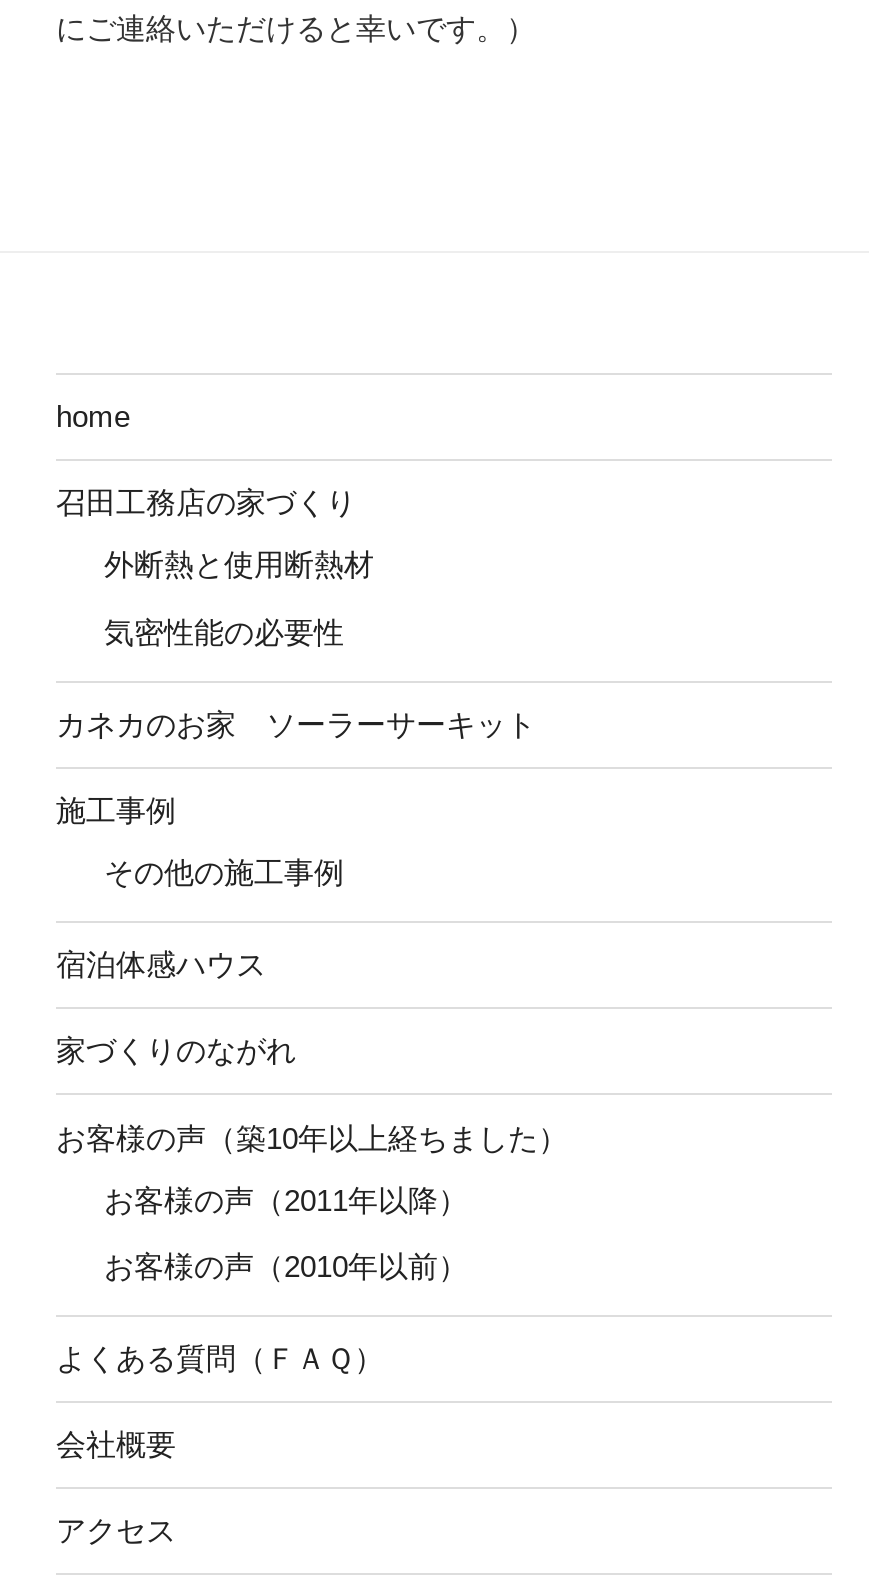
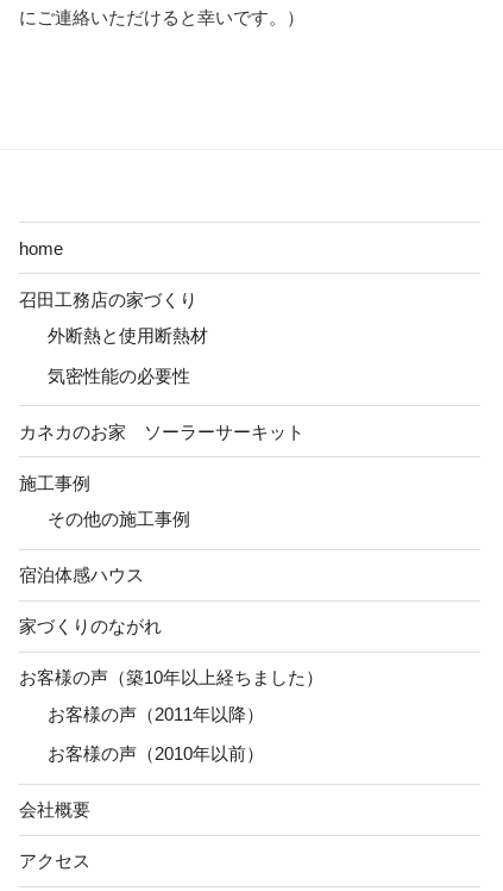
[56,1342,384,1376] よくある質問（ＦＡＱ） -> none

